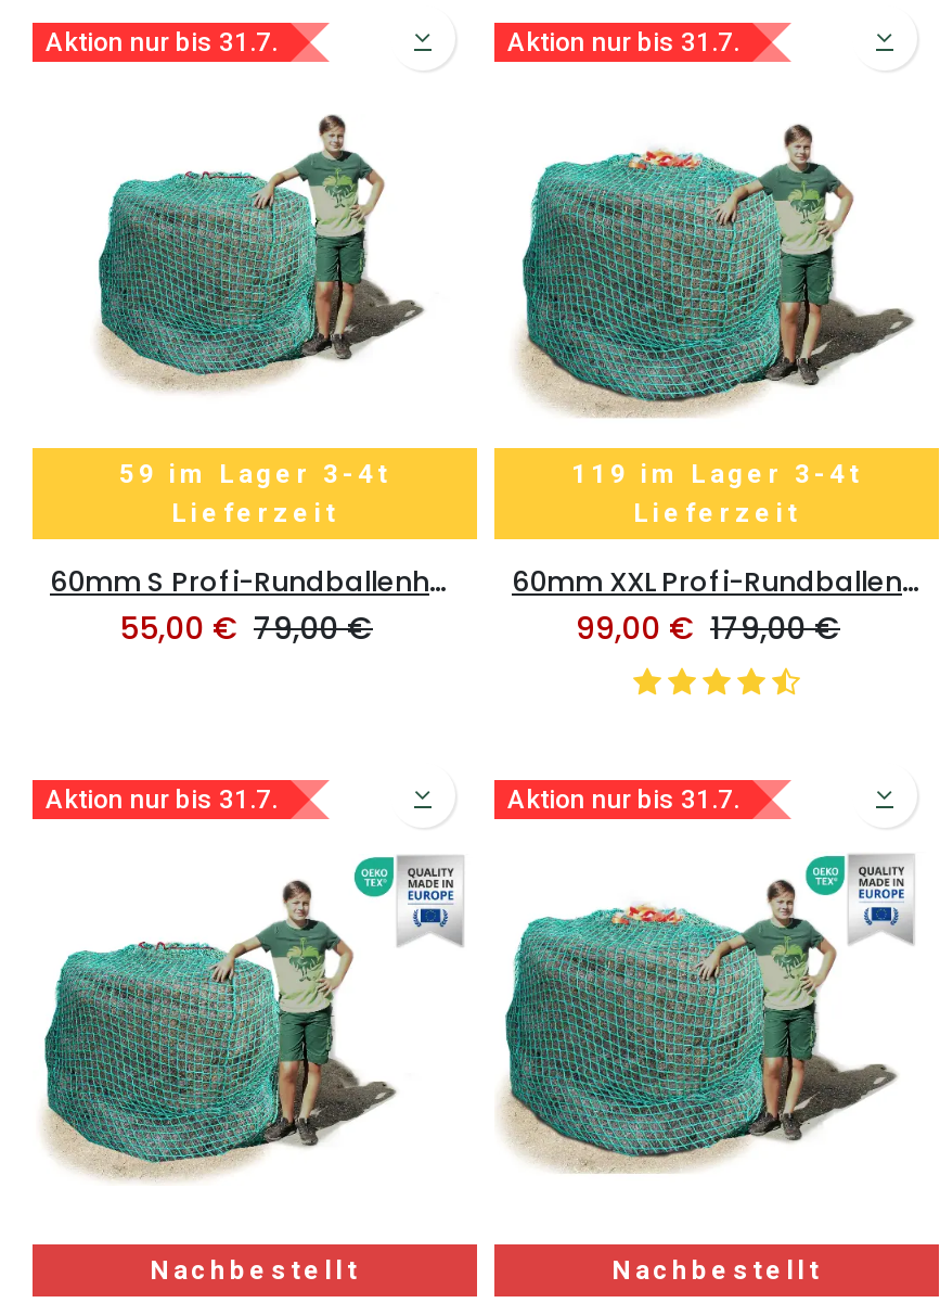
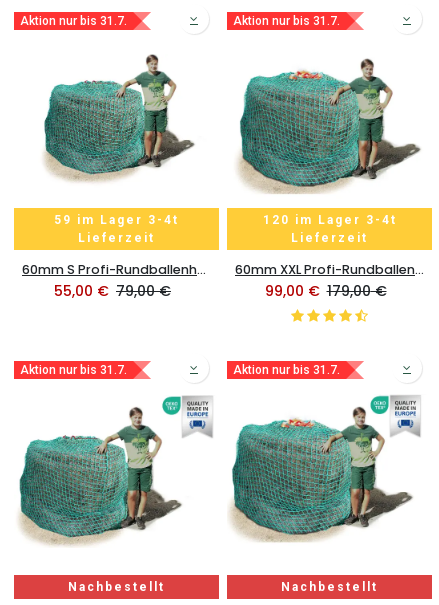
[571,459,862,489] 119 im Lager 3-4t -> [262,213,396,227] 120 im Lager 3-4t

